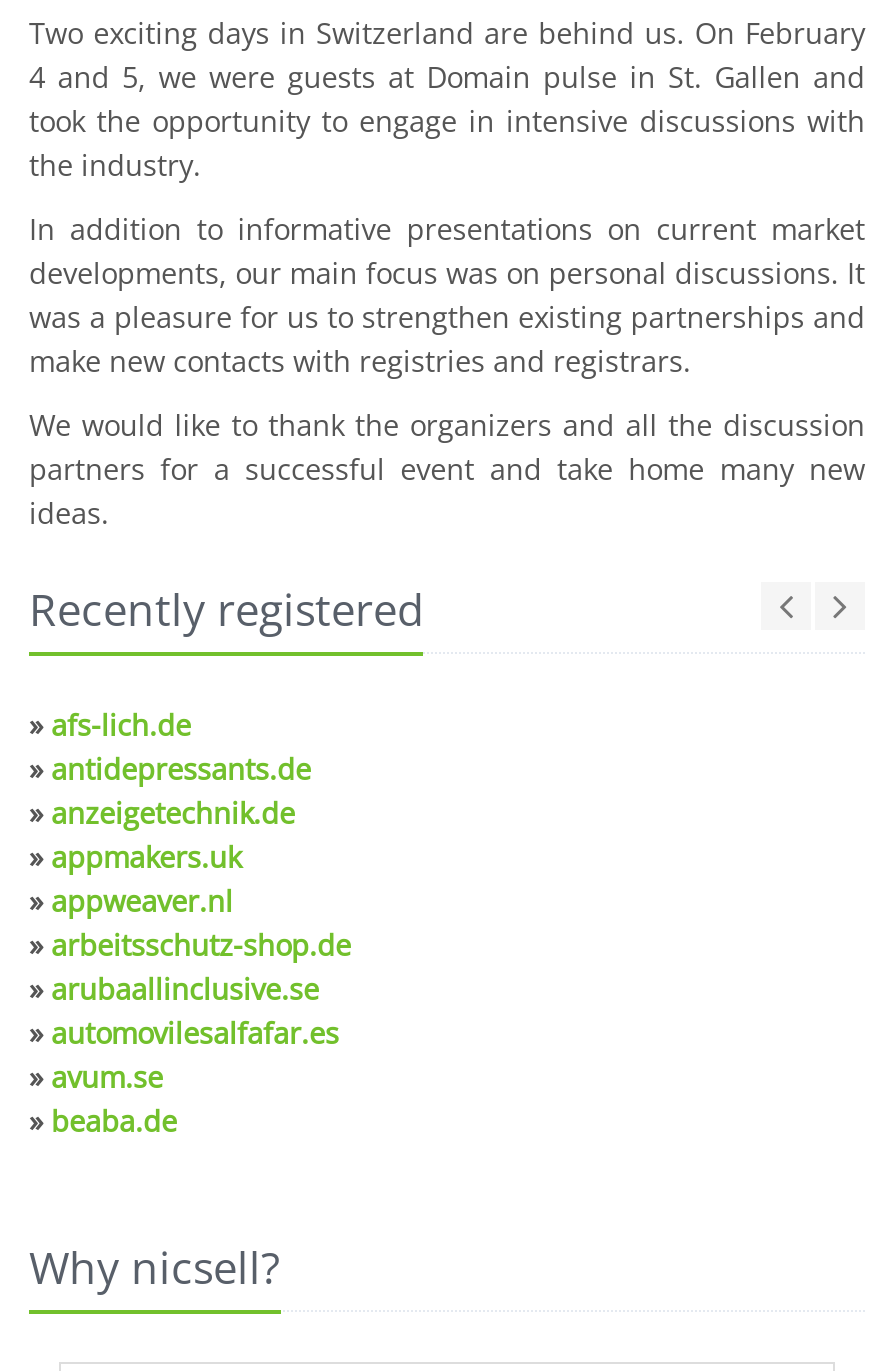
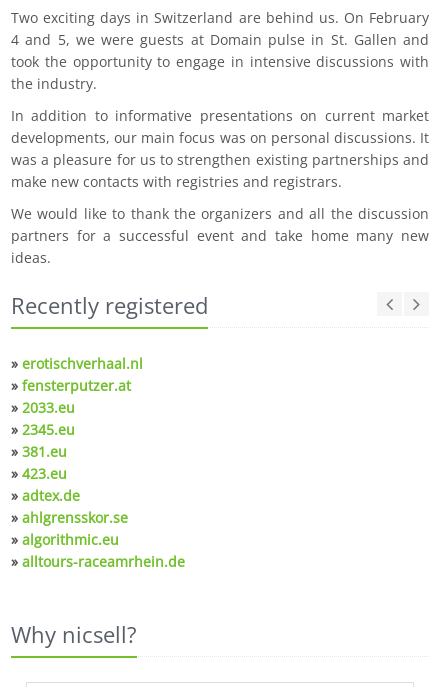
[29,706,351,1140] » afs-lich.de | » antidepressants.de | » anzeigetechnik.de | » appmakers.uk | » appweaver.nl | » arbeitsschutz-shop.de | » arubaallinclusive.se | » automovilesalfafar.es | » avum.se | » beaba.de -> [11,354,185,571] » erotischverhaal.nl | » fensterputzer.at | » 2033.eu | » 2345.eu | » 381.eu | » 423.eu | » adtex.de | » ahlgrensskor.se | » algorithmic.eu | » alltours-raceamrhein.de

